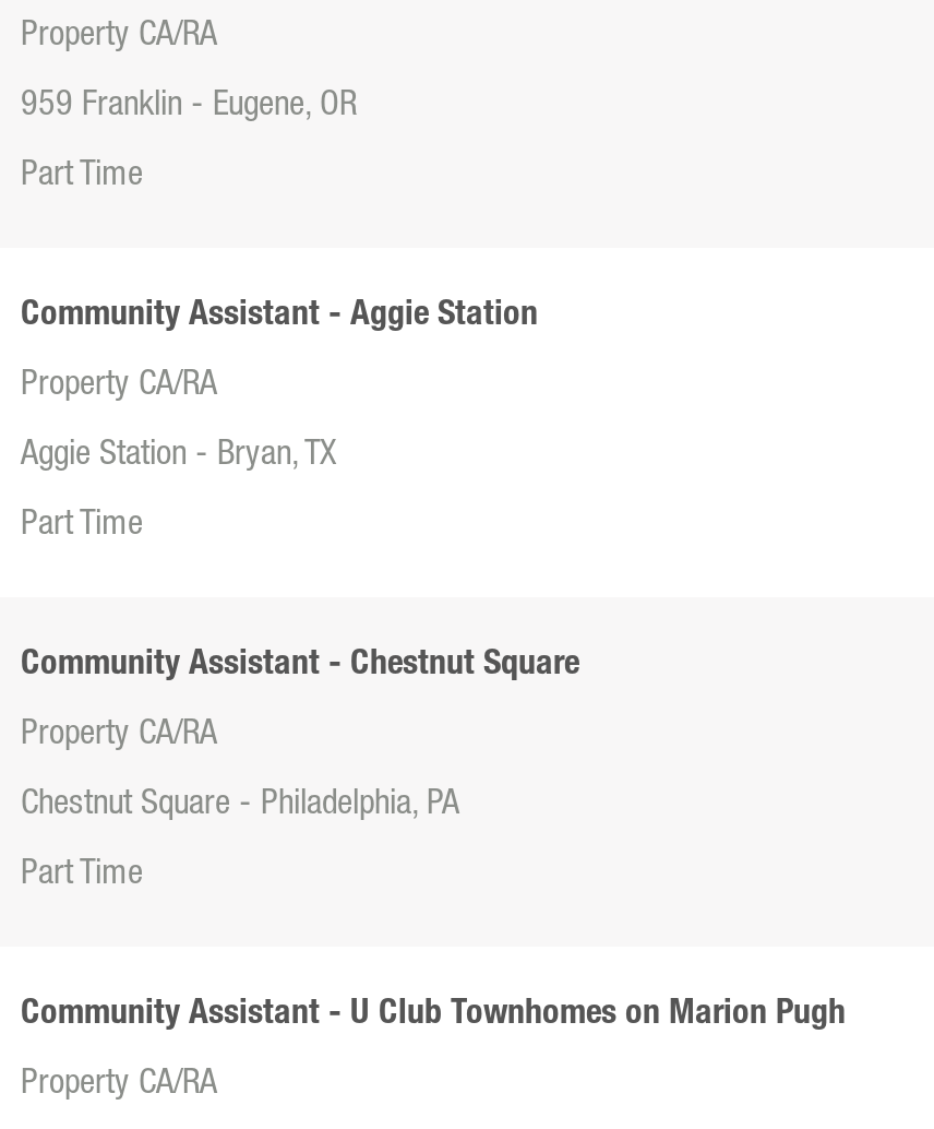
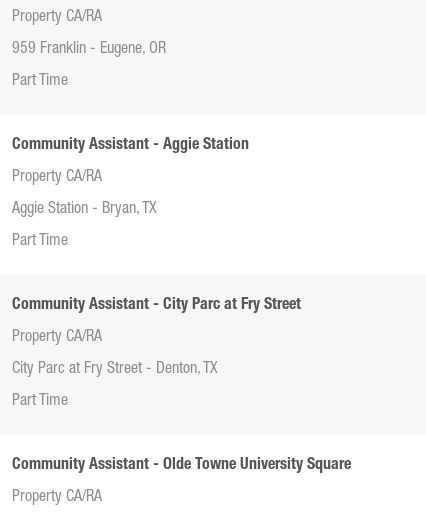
[21,649,579,684] Community Assistant - Chestnut Square -> [12,298,301,314] Community Assistant - City Parc at Fry Street
[21,789,459,823] Chestnut Square - Philadelphia, PA -> [12,362,218,378] City Parc at Fry Street - Denton, TX
[21,998,846,1033] Community Assistant - U Club Townhomes on Marion Pugh -> [12,458,351,474] Community Assistant - Olde Towne University Square

